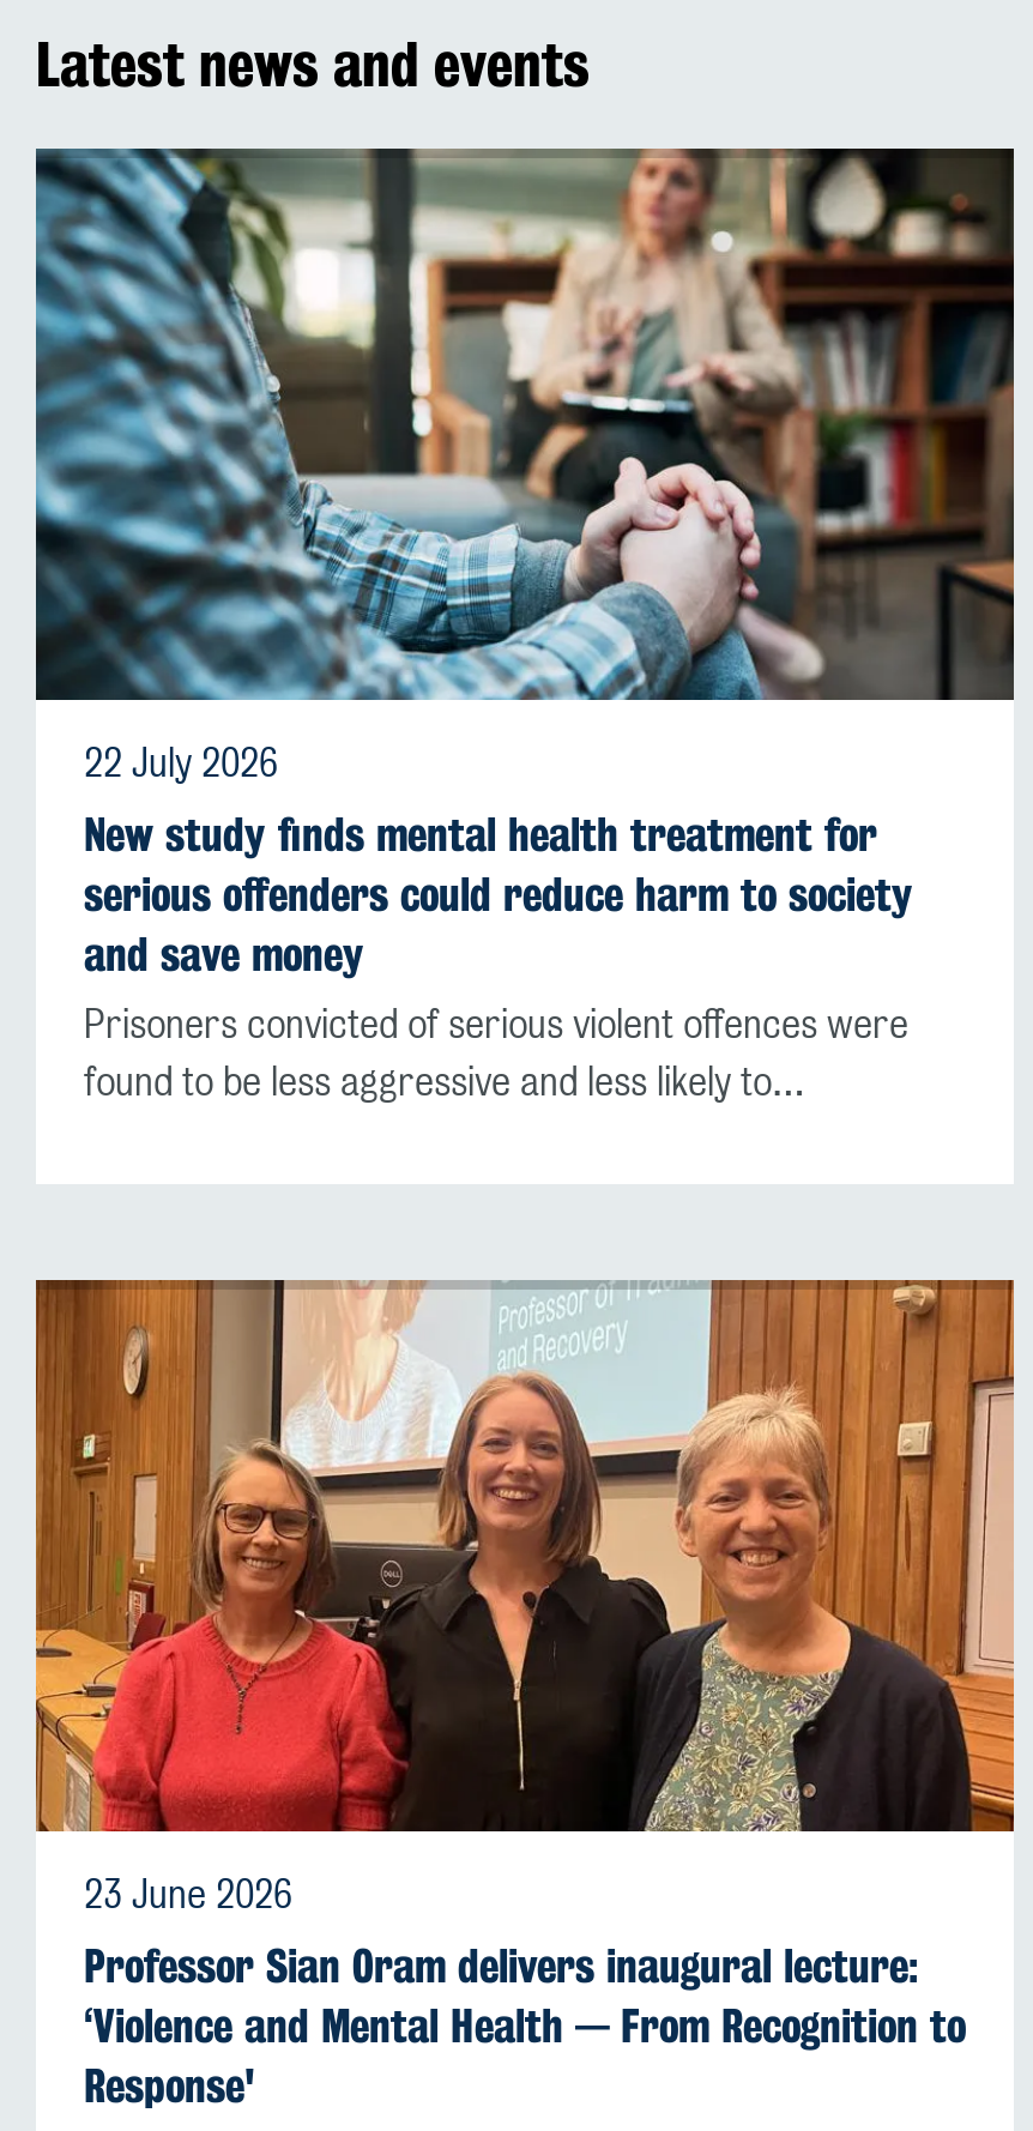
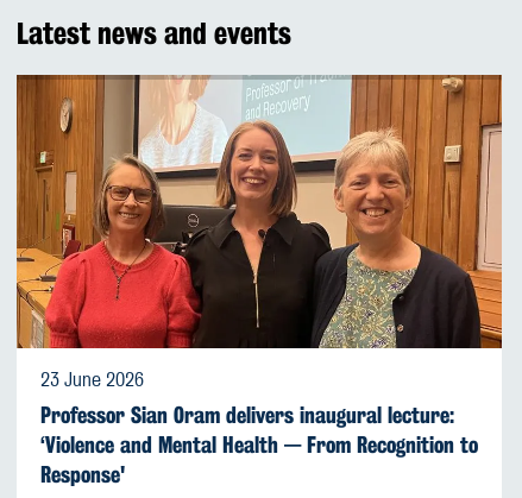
[34,146,1016,1103] [image] | 22 July 2026 | New study finds mental health treatment for | serious offenders could reduce harm to society | and save money | Prisoners convicted of serious violent offences were | found to be less aggressive and less likely to… -> none

